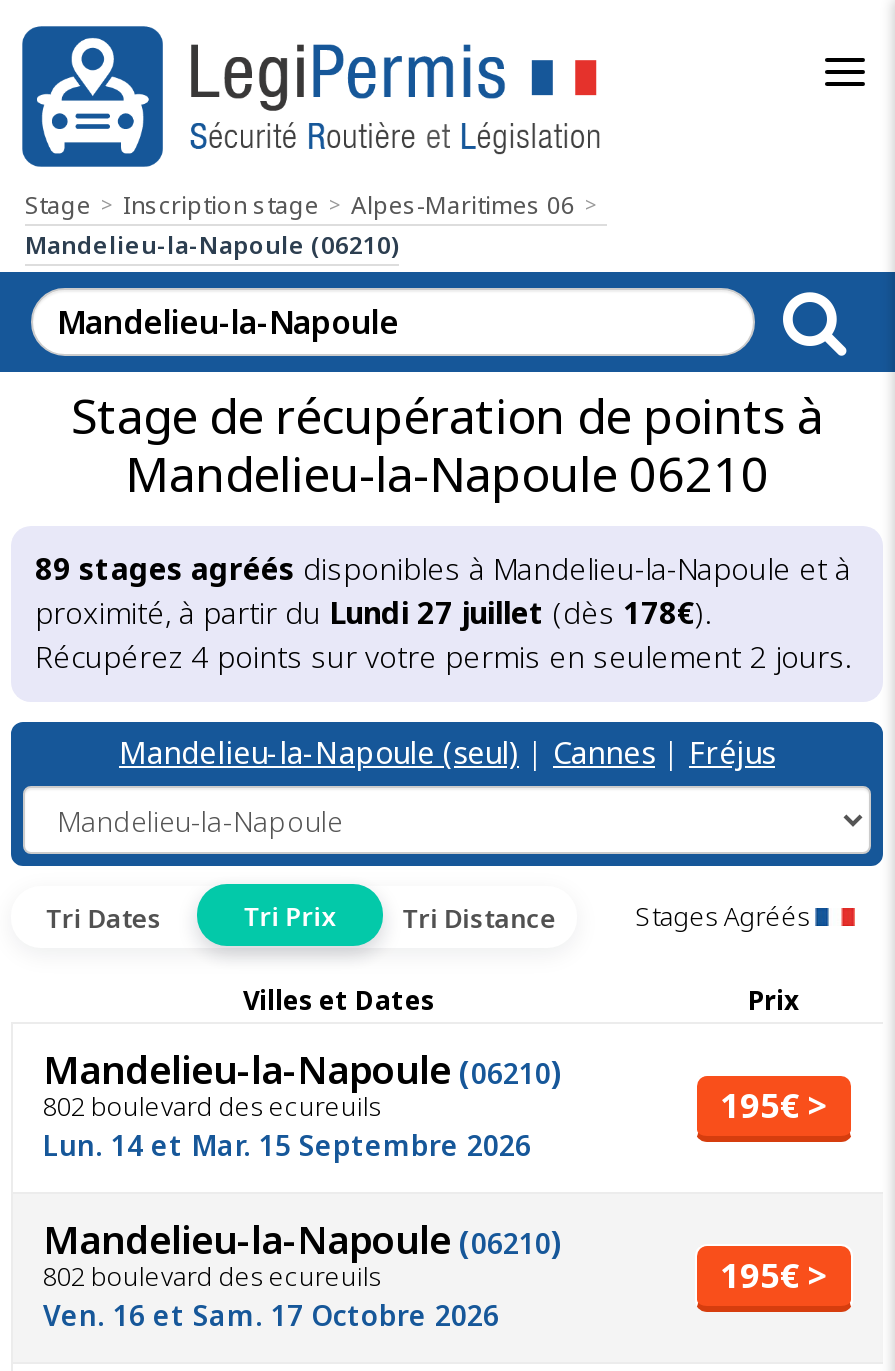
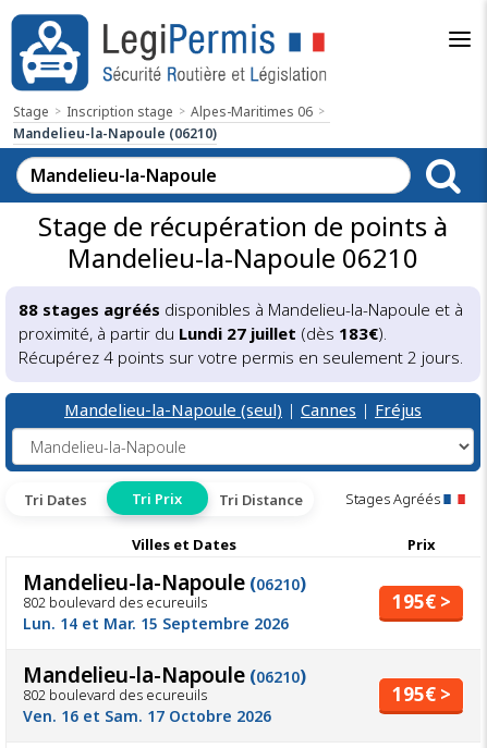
[35,548,851,588] 89 stages agréés disponibles à Mandelieu-la-Napoule et à -> [19,298,463,320] 88 stages agréés disponibles à Mandelieu-la-Napoule et à
[35,592,711,632] proximité, à partir du Lundi 27 juillet (dès 178€). -> [19,322,387,344] proximité, à partir du Lundi 27 juillet (dès 183€).

